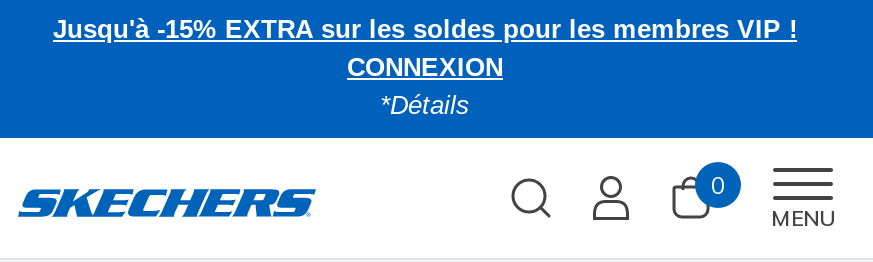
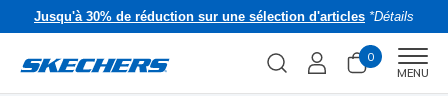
[53,14,797,120] Jusqu'à -15% EXTRA sur les soldes pour les membres VIP ! | CONNEXION | *Détails -> [34,9,414,24] Jusqu'à 30% de réduction sur une sélection d'articles *Détails

